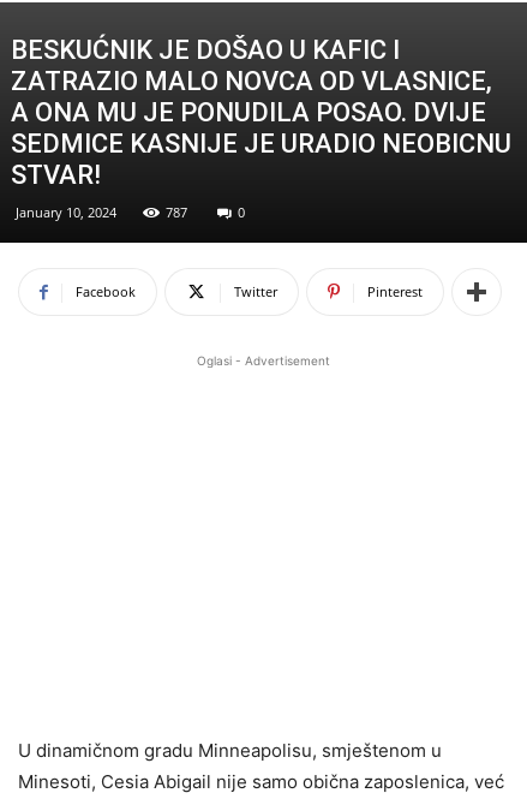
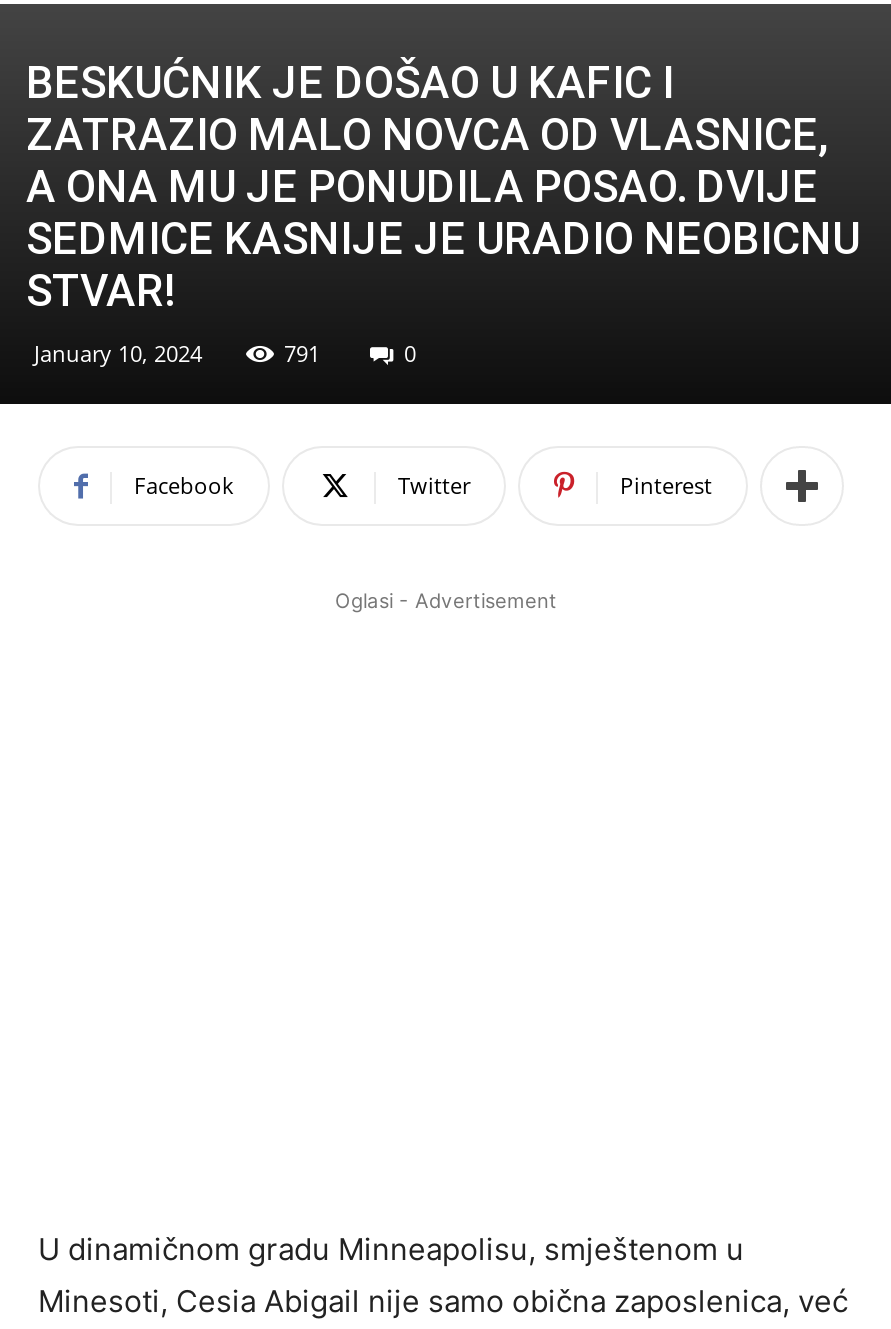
[166,203,187,221] 787 -> [284,338,320,368] 791

